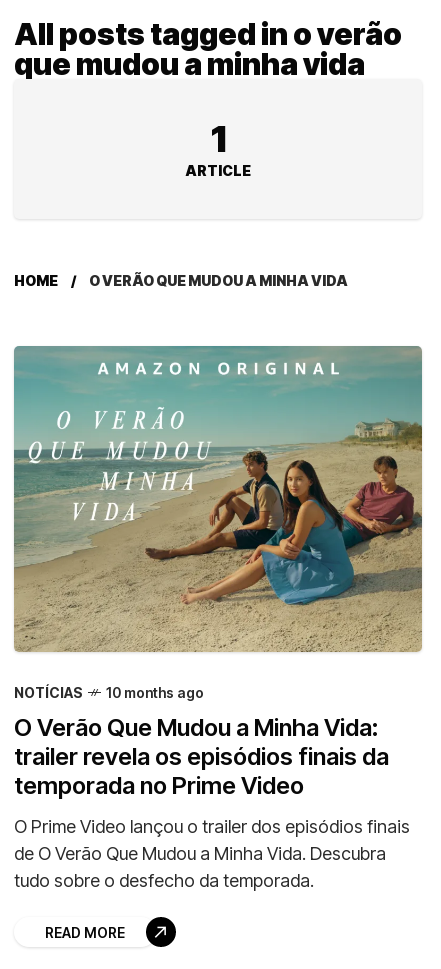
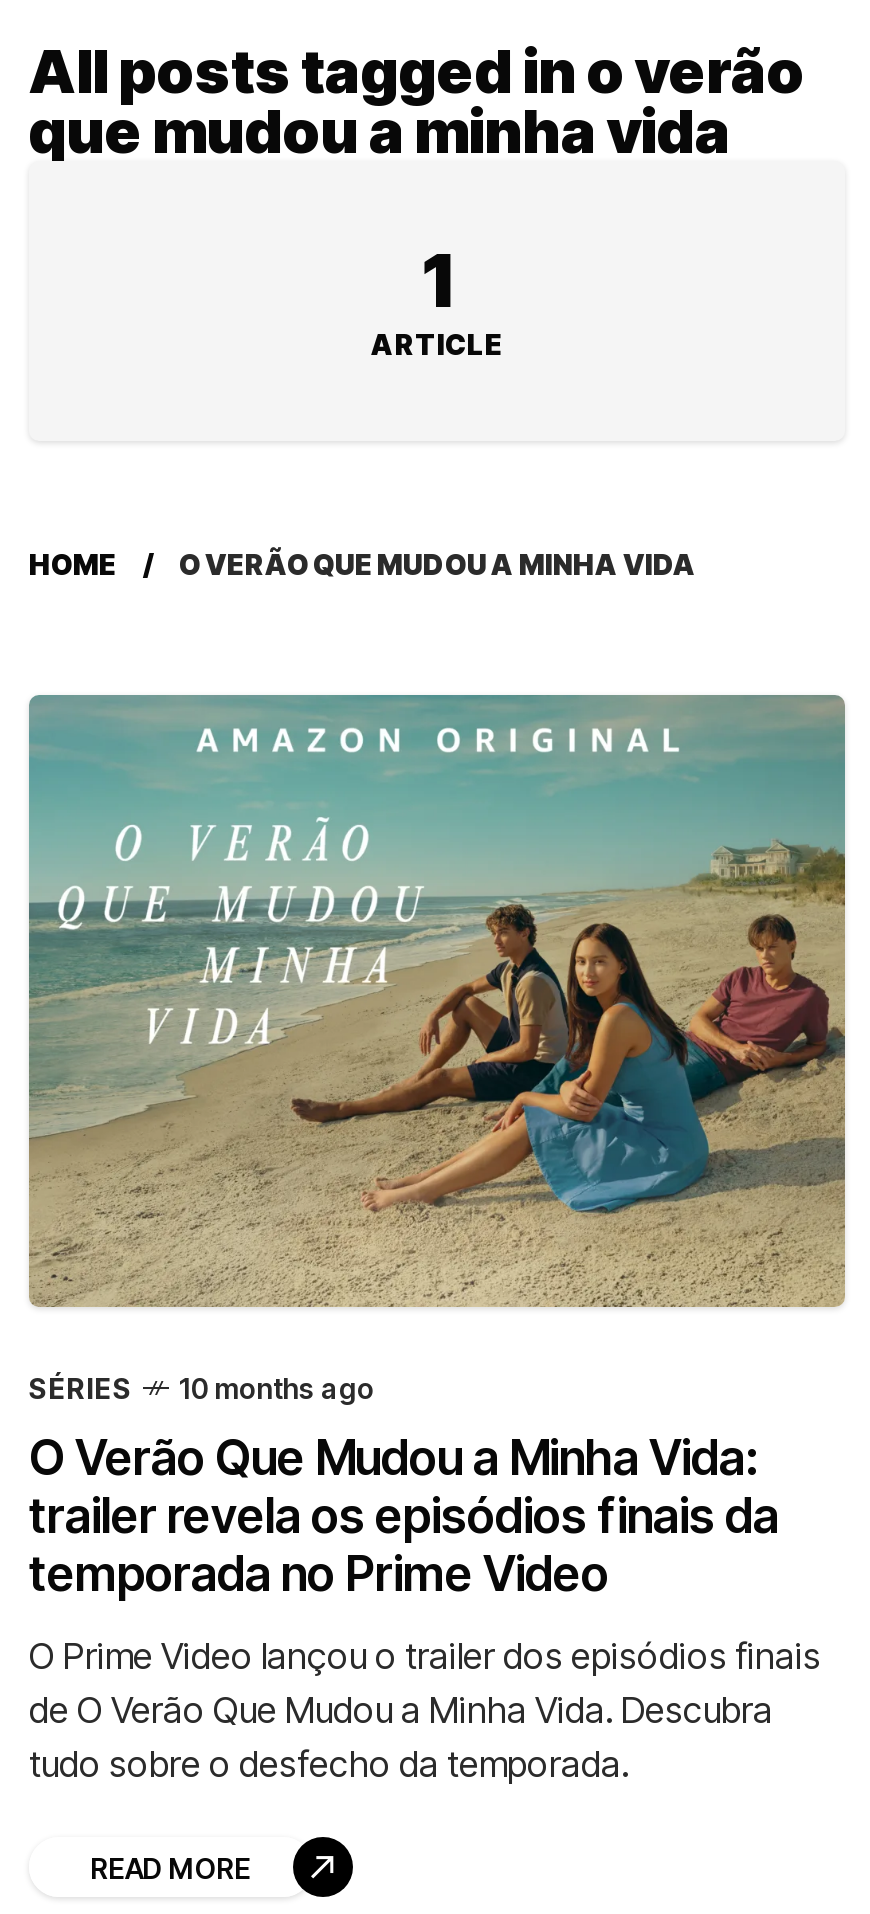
[14,684,83,701] NOTÍCIAS -> [29,1371,133,1405] SÉRIES

